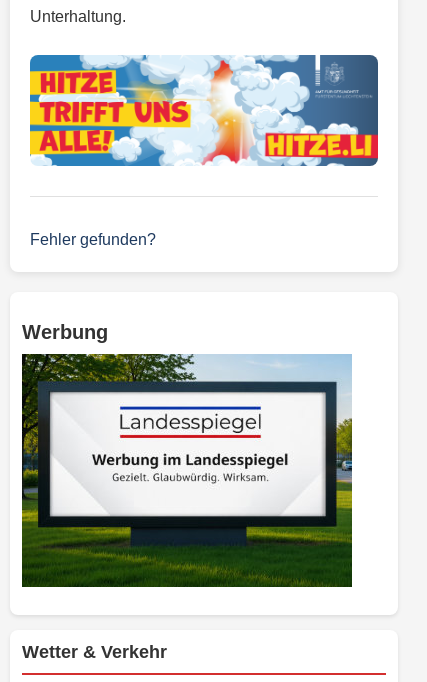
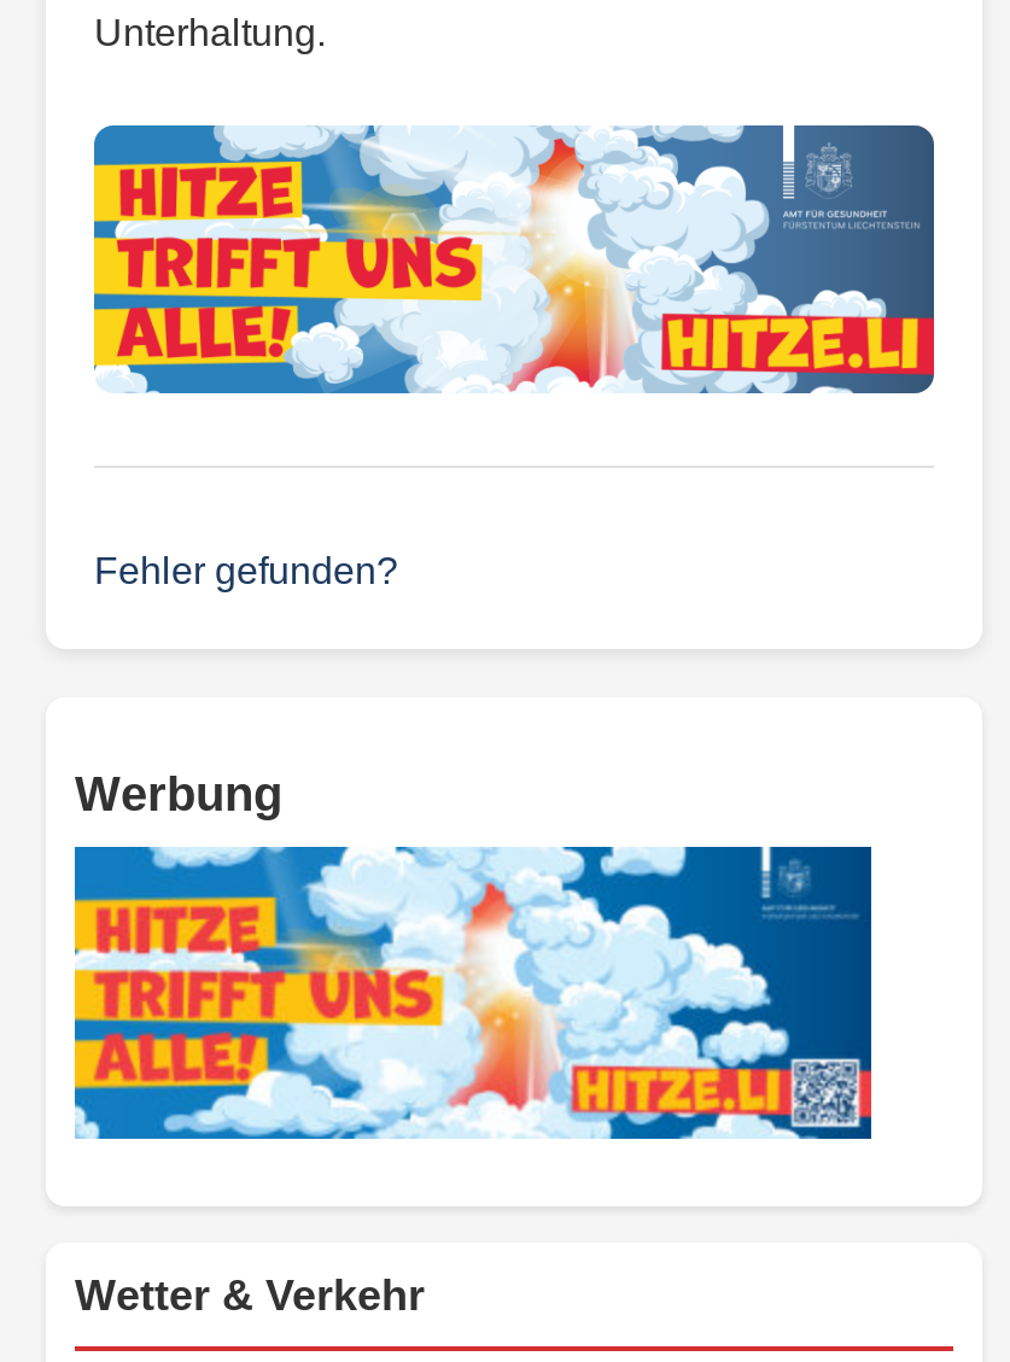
[21,353,353,588] [image] -> [72,844,874,1141] [image]

